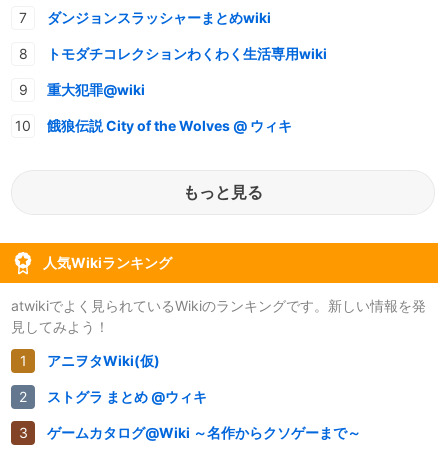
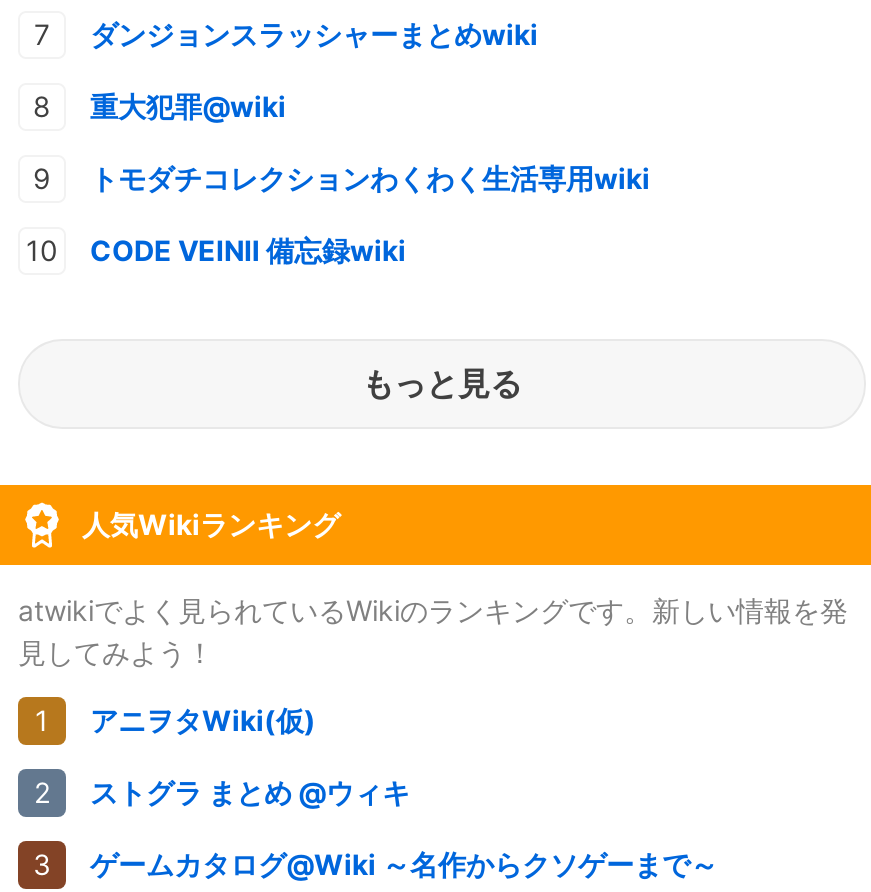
moved [47,45,327,62] -> [90,160,650,194]: トモダチコレクションわくわく生活専用wiki
moved [47,81,145,98] -> [90,88,286,122]: 重大犯罪@wiki
[47,117,292,134] 餓狼伝説 City of the Wolves @ ウィキ -> [90,232,406,266] CODE VEINⅡ 備忘録wiki

